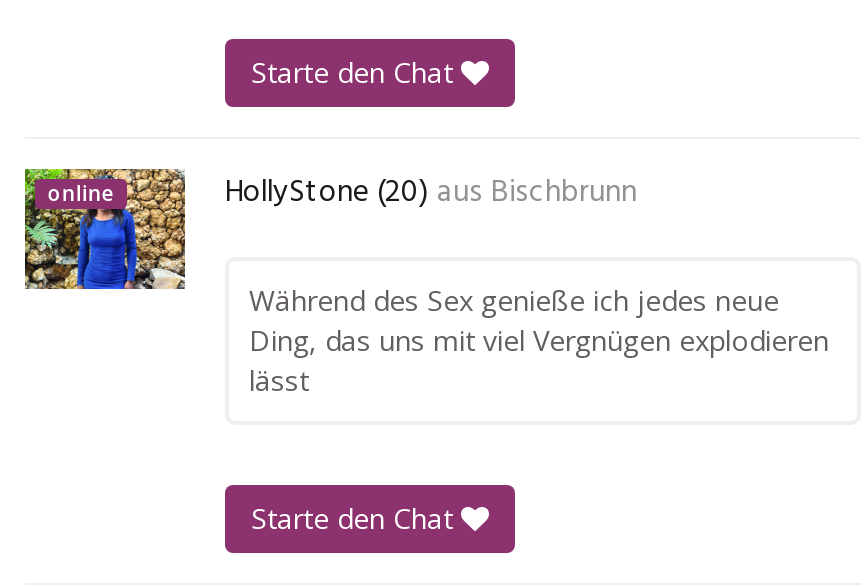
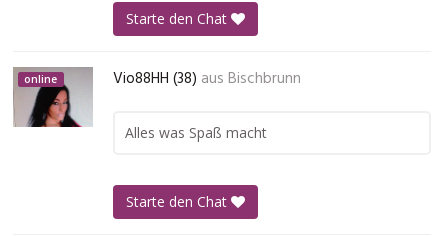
[23,167,637,291] [image] | HollyStone (20) aus Bischbrunn -> [13,66,301,128] [image] | Vio88HH (38) aus Bischbrunn
[249,280,829,398] Während des Sex genieße ich jedes neue | Ding, das uns mit viel Vergnügen explodieren | lässt -> [125,122,267,141] Alles was Spaß macht

